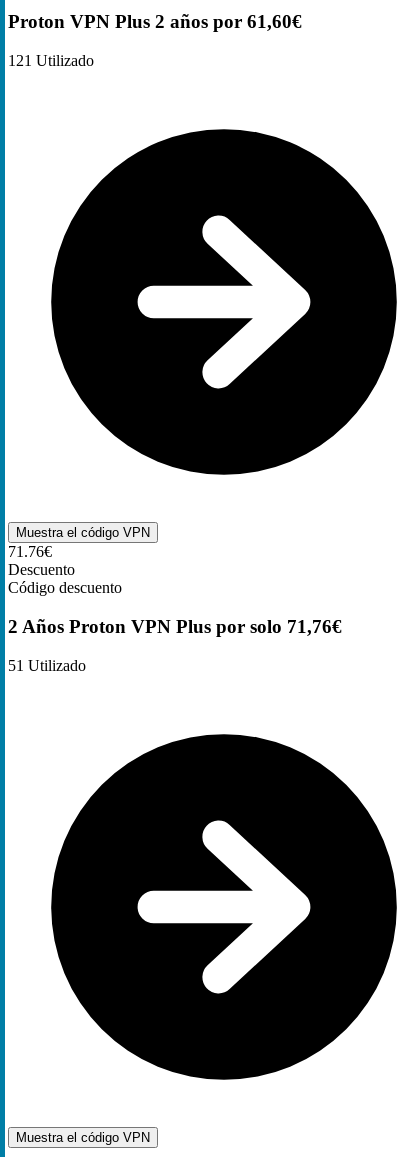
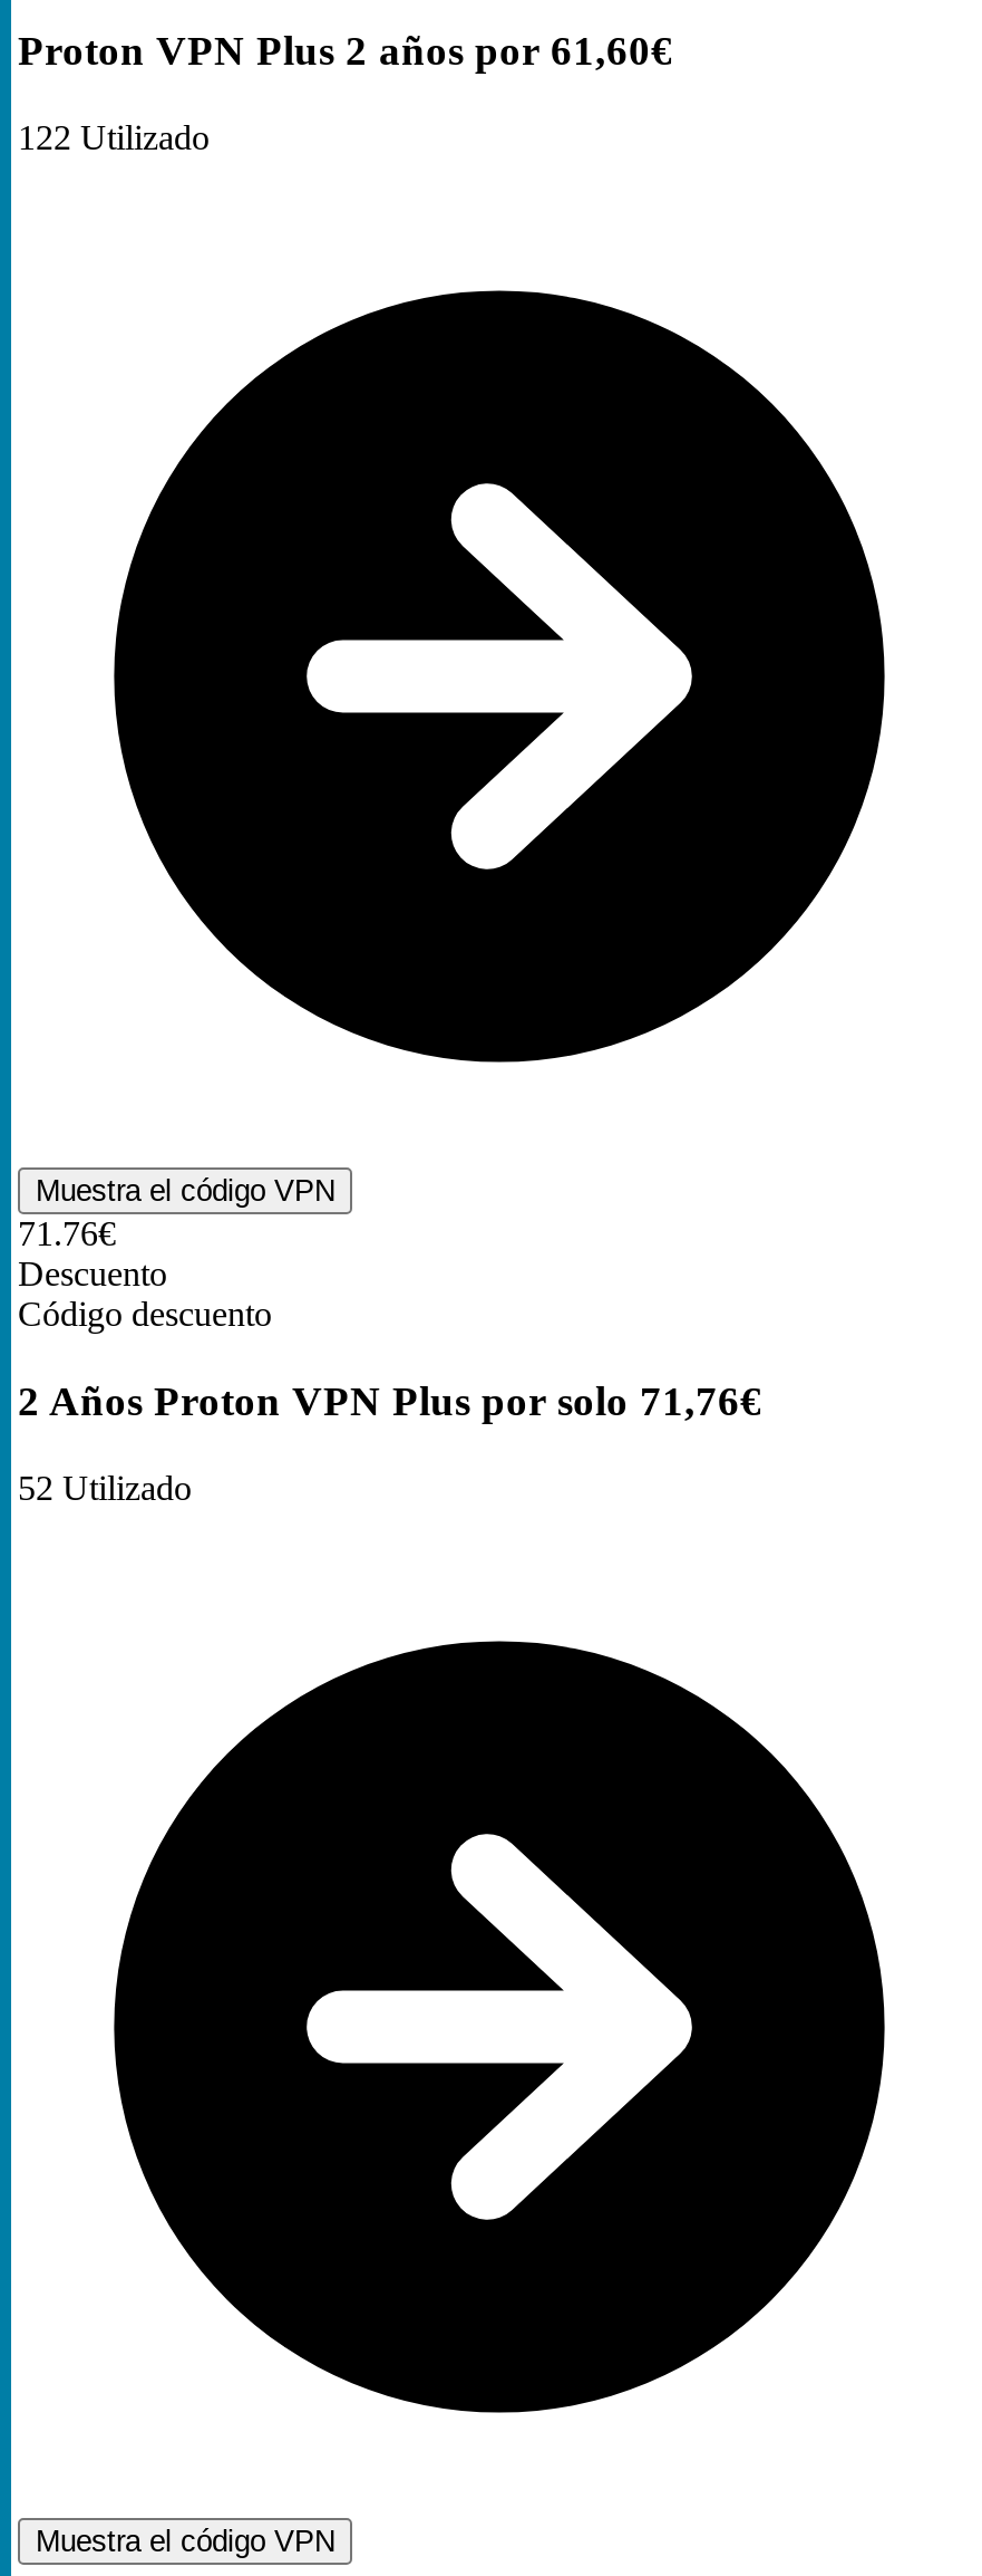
[8,52,94,69] 121 Utilizado -> [18,119,210,156] 122 Utilizado
[8,656,86,673] 51 Utilizado -> [18,1468,192,1506] 52 Utilizado

